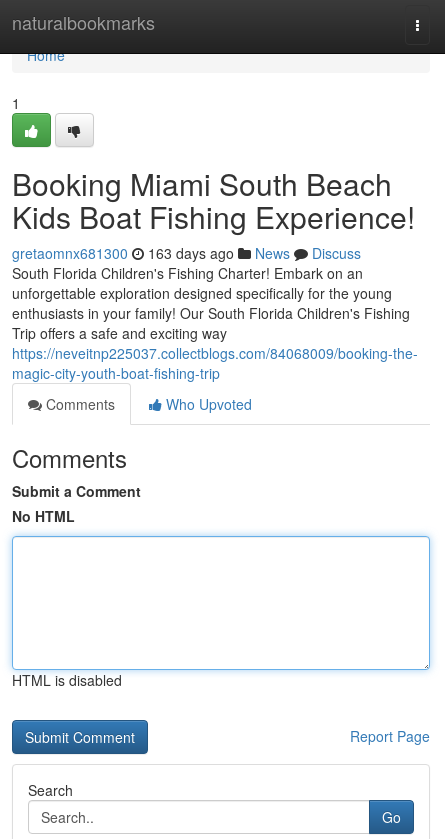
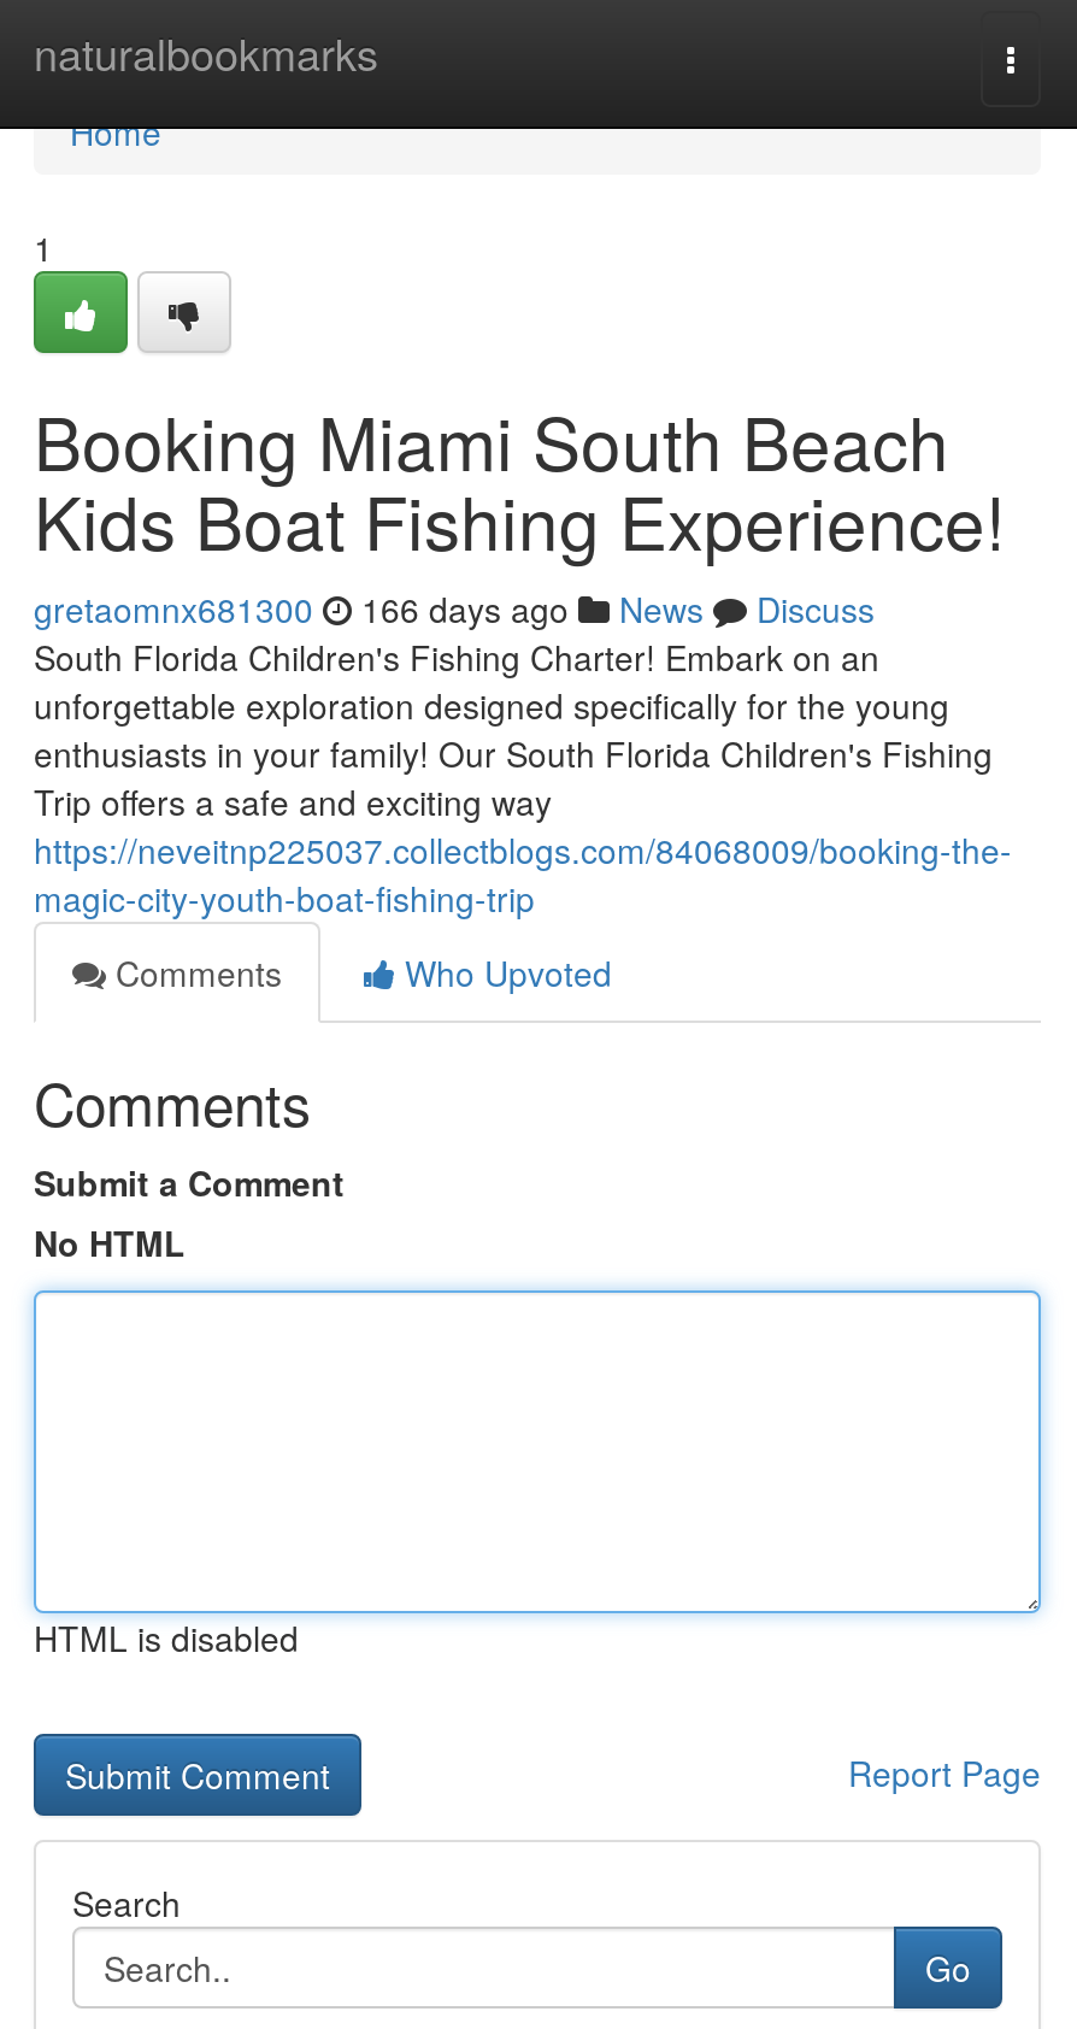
[12,243,361,263] gretaomnx681300 163 days ago News Discuss -> [34,584,875,633] gretaomnx681300 166 days ago News Discuss

